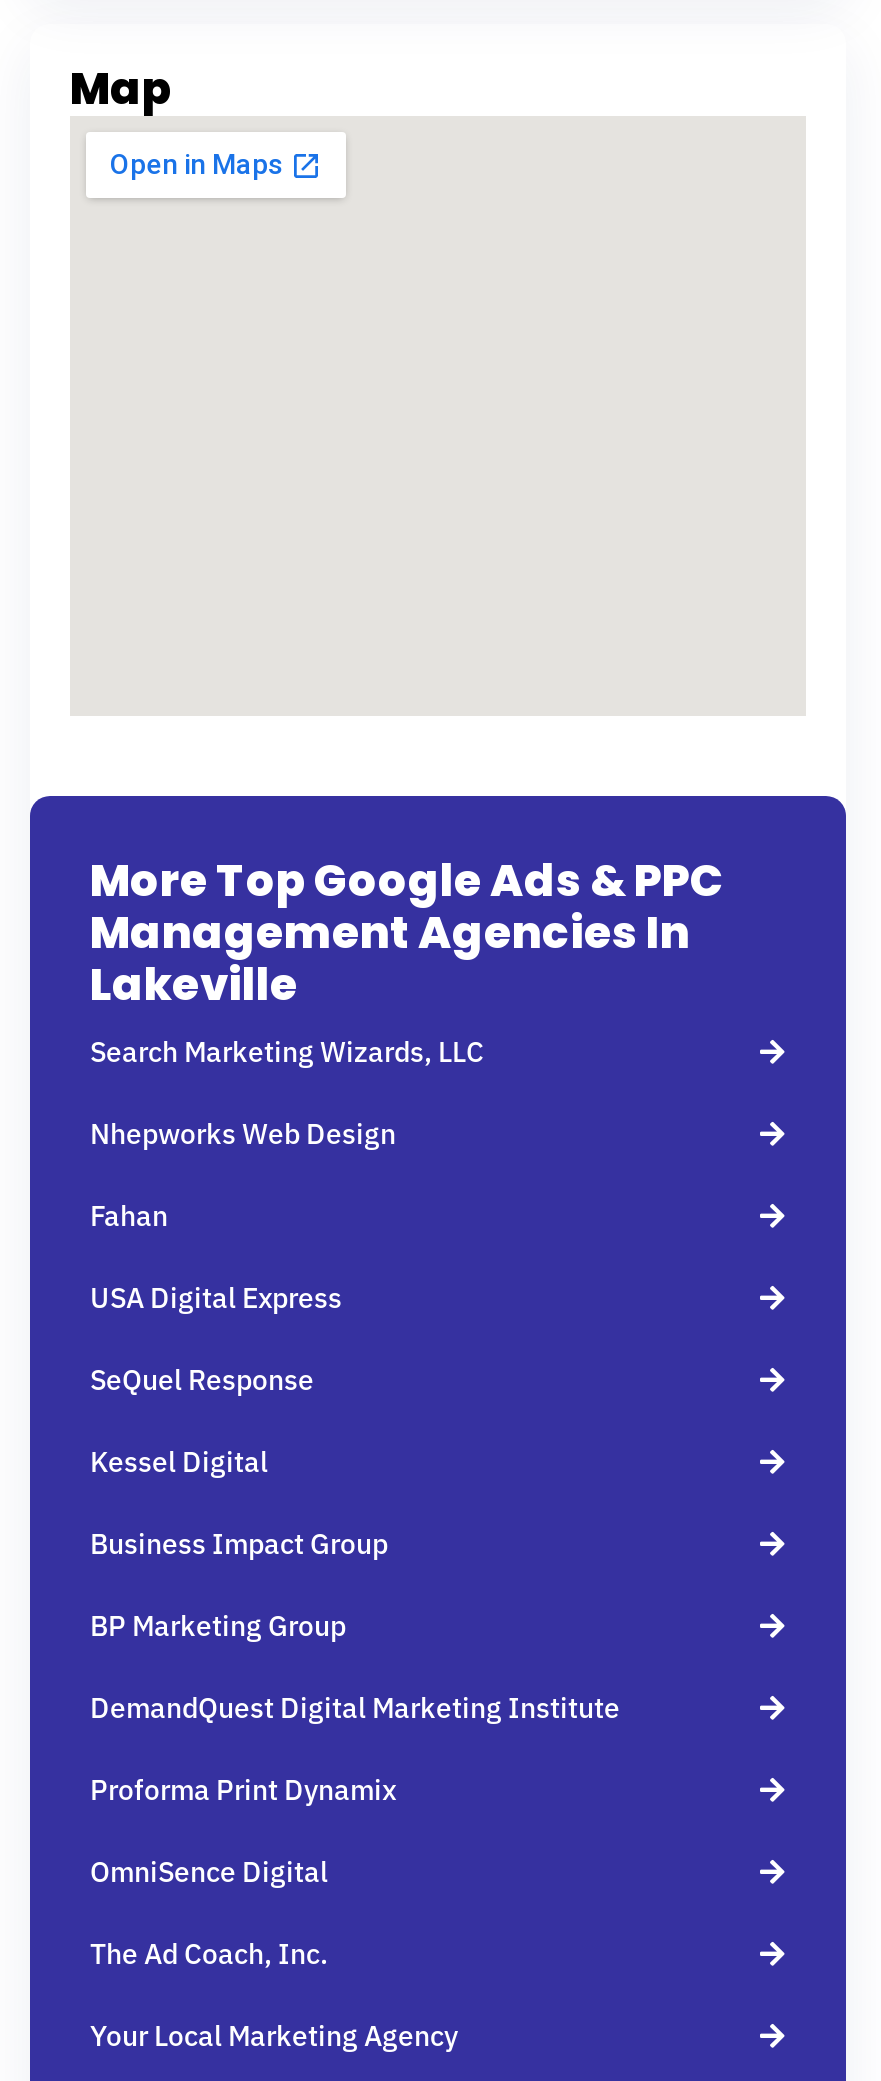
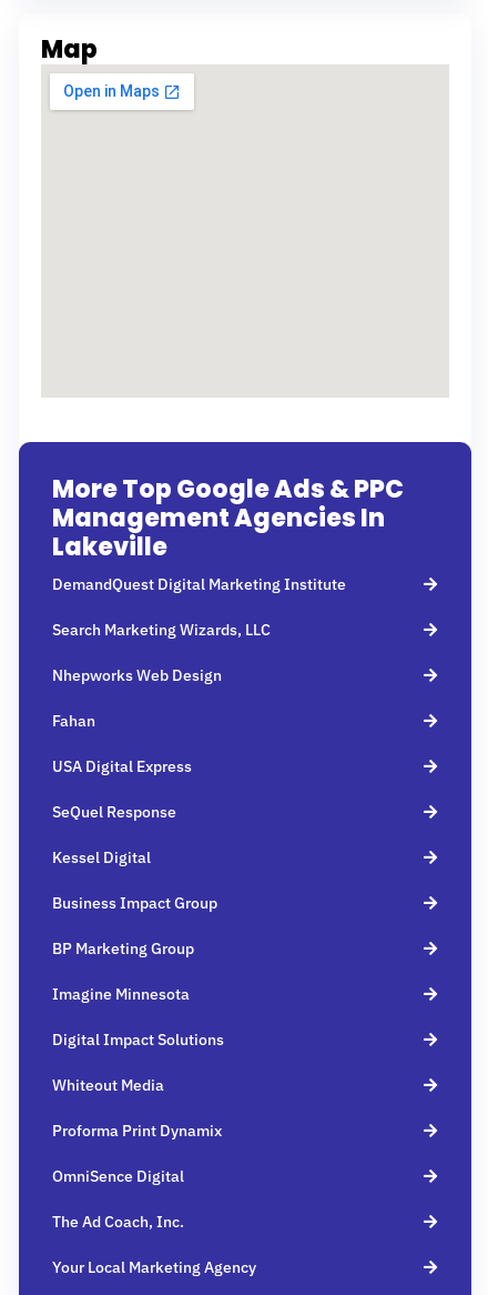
none -> [52,984,224,1095] Imagine Minnesota | Digital Impact Solutions | Whiteout Media
moved [90,1690,620,1726] -> [52,574,346,594]: DemandQuest Digital Marketing Institute

